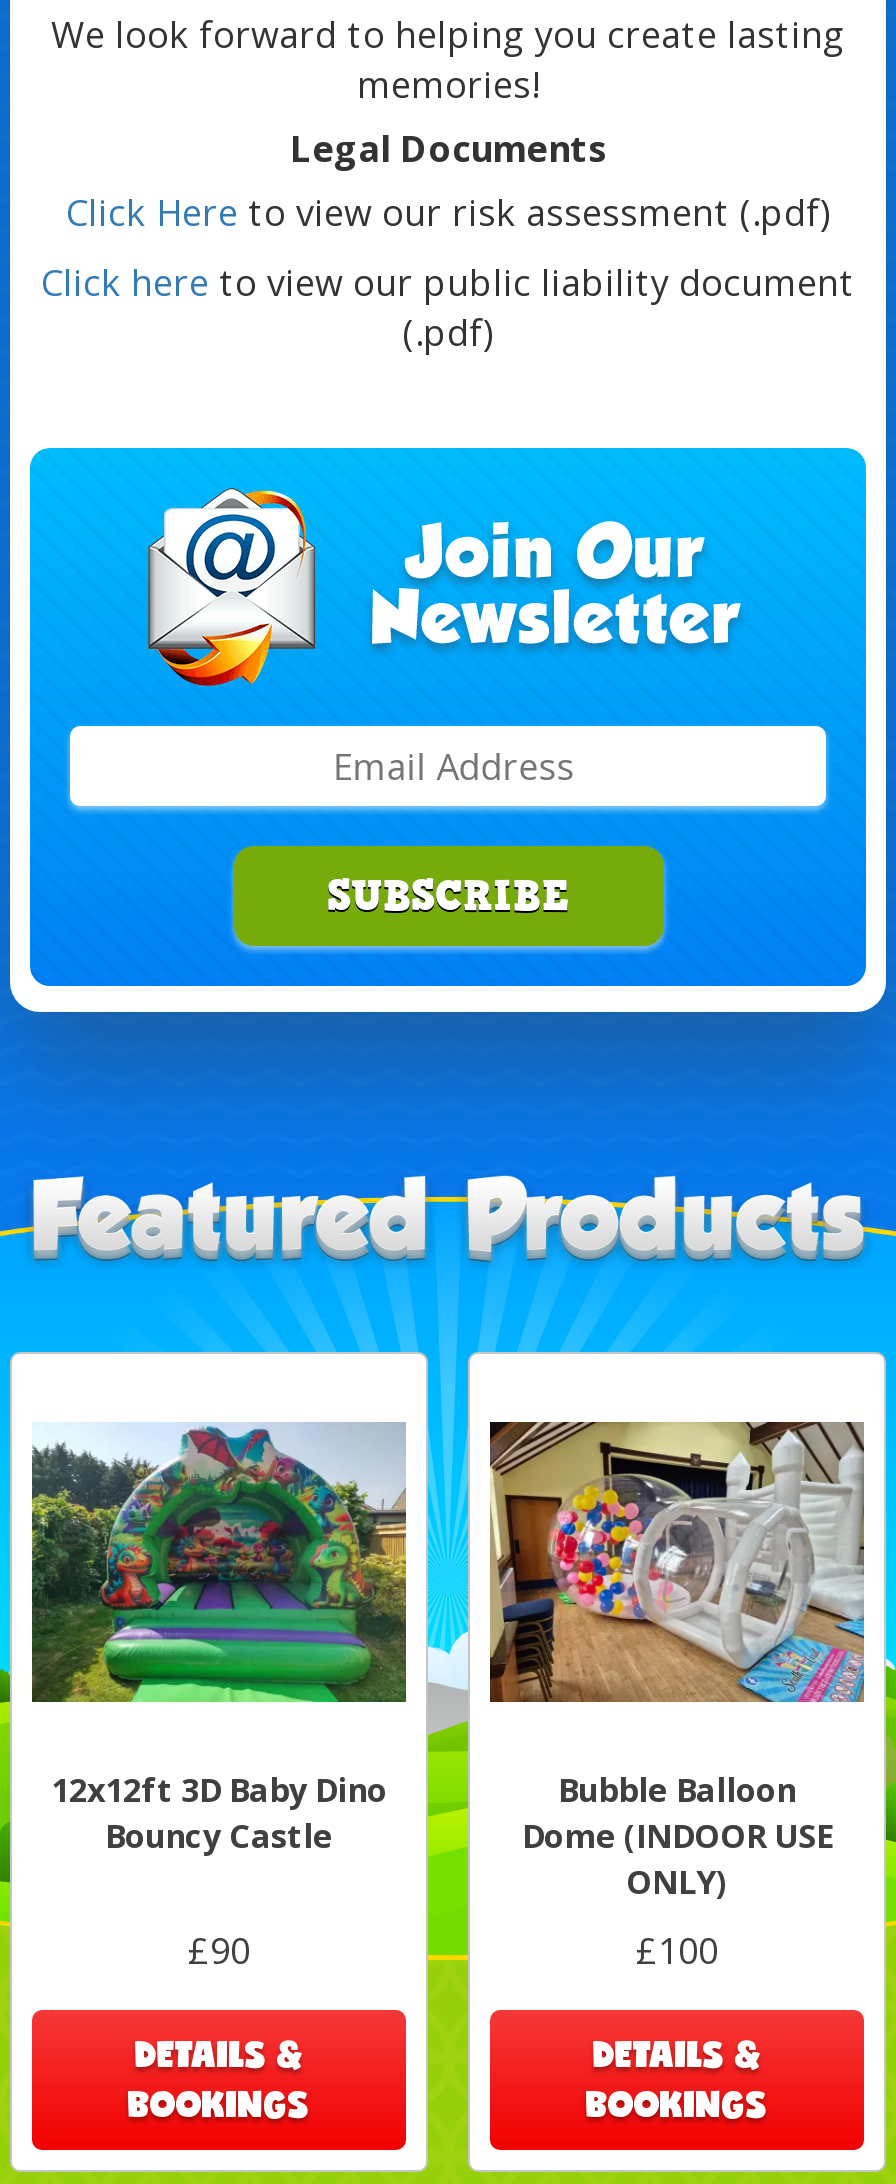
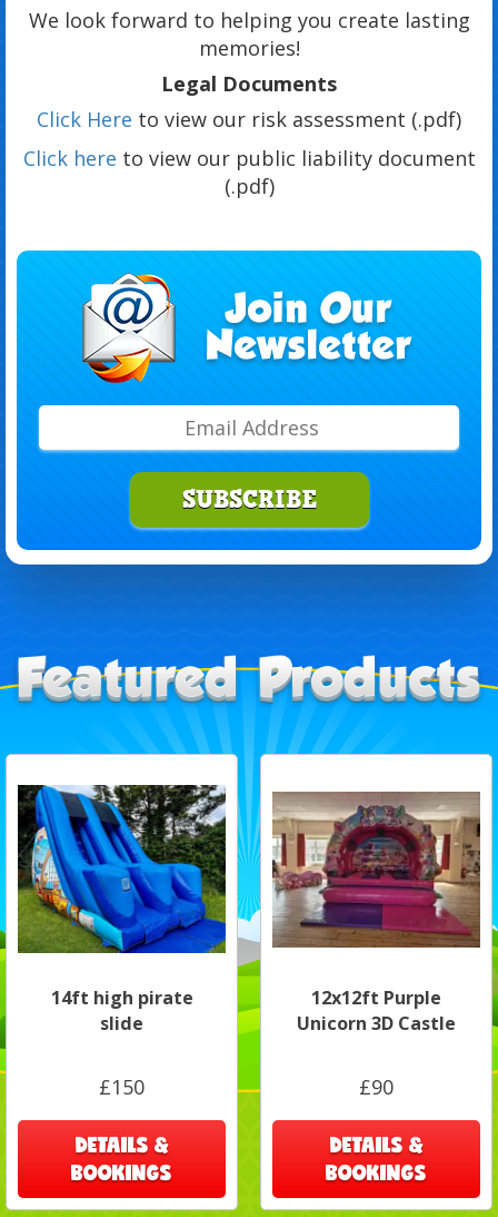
[30,1408,408,1858] [image] | 12x12ft 3D Baby Dino | Bouncy Castle -> [17,784,227,1035] [image] | 14ft high pirate | slide
[488,1422,866,1904] [image] | Bubble Balloon | Dome (INDOOR USE | ONLY) -> [271,792,481,1035] [image] | 12x12ft Purple | Unicorn 3D Castle
[188,1926,250,1974] £90 -> [99,1073,145,1100] £150
[636,1926,718,1974] £100 -> [359,1073,394,1100] £90

